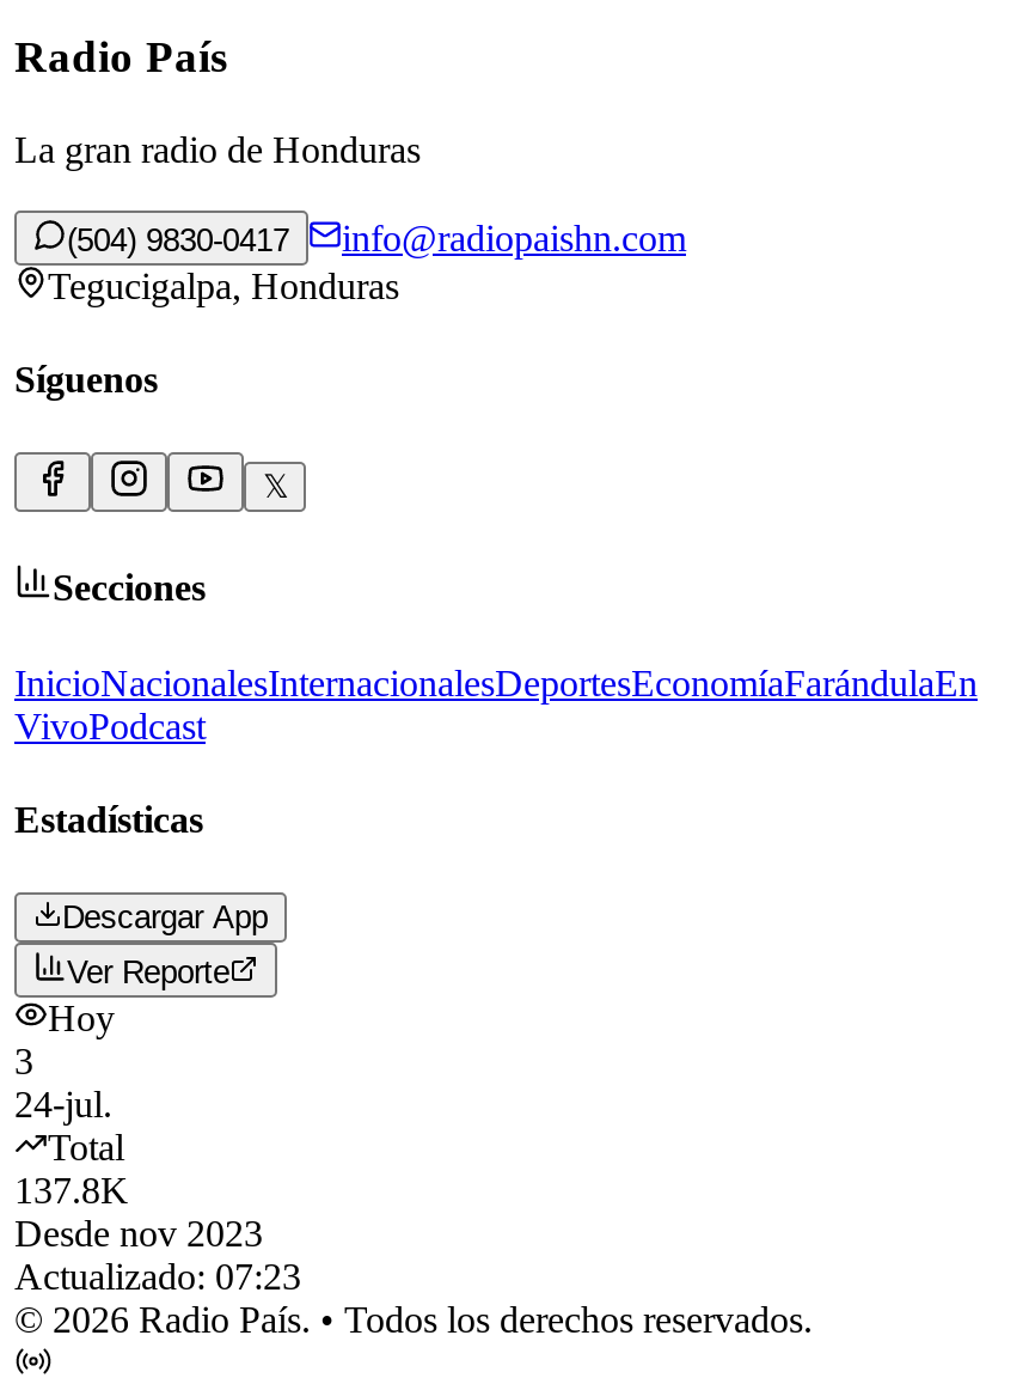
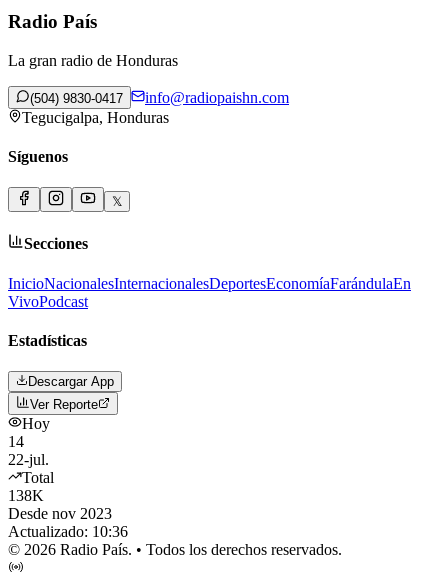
[14,1041,112,1125] 3 | 24-jul. -> [8,433,49,468] 14 | 22-jul.
[14,1170,129,1211] 137.8K -> [8,487,44,504] 138K
[14,1256,301,1297] Actualizado: 07:23 -> [8,523,128,540] Actualizado: 10:36

